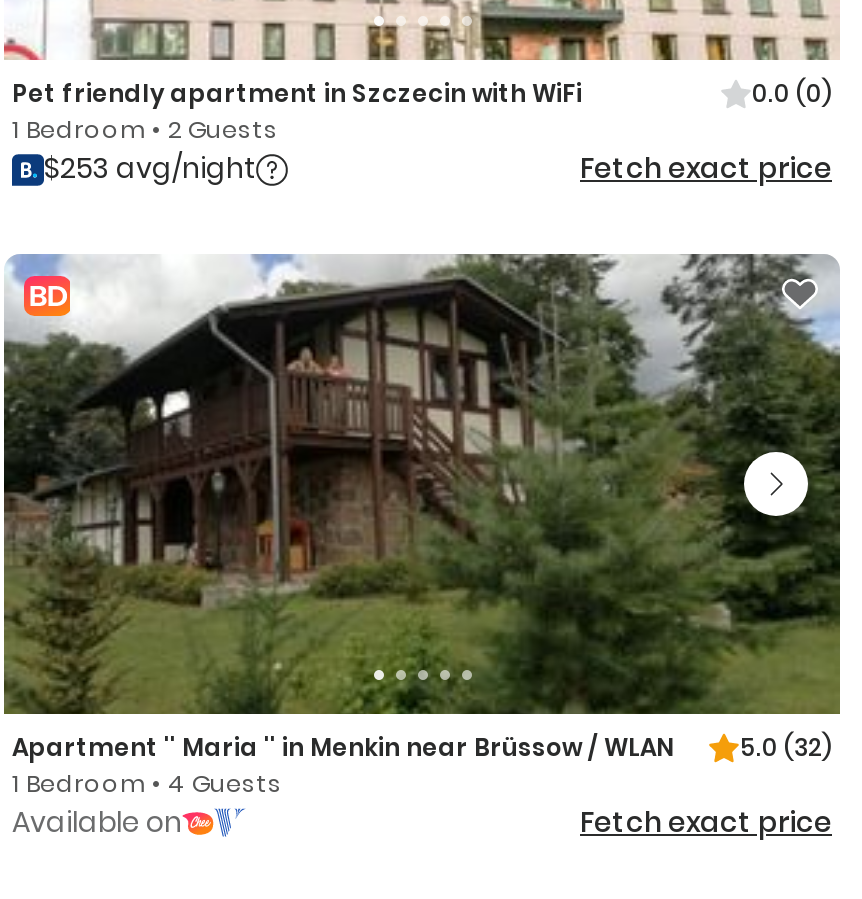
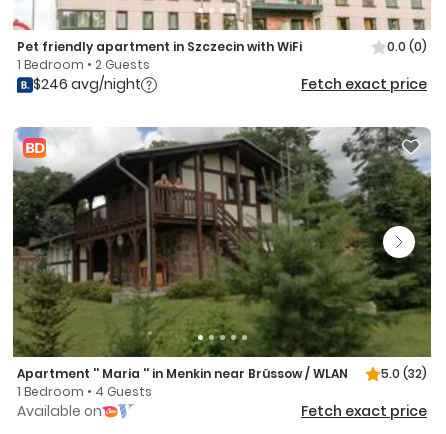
[44,148,256,188] $253 avg/night -> [33,74,141,94] $246 avg/night

